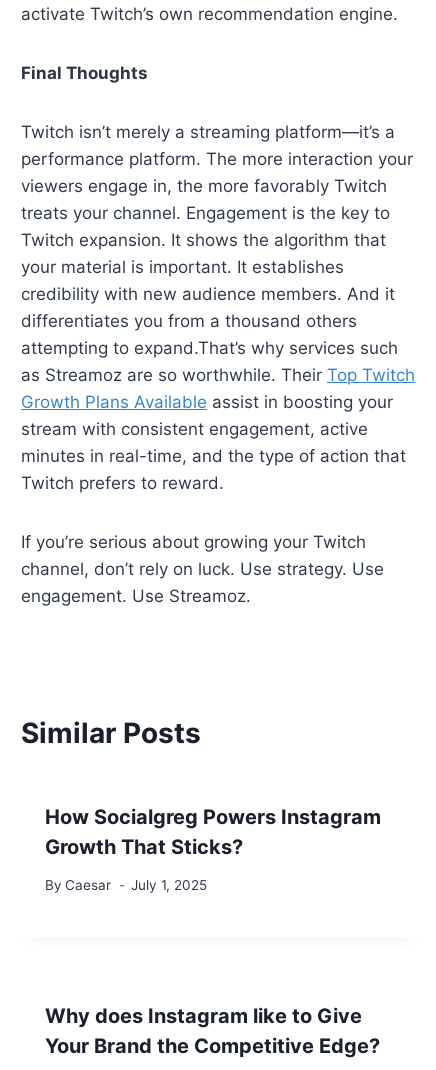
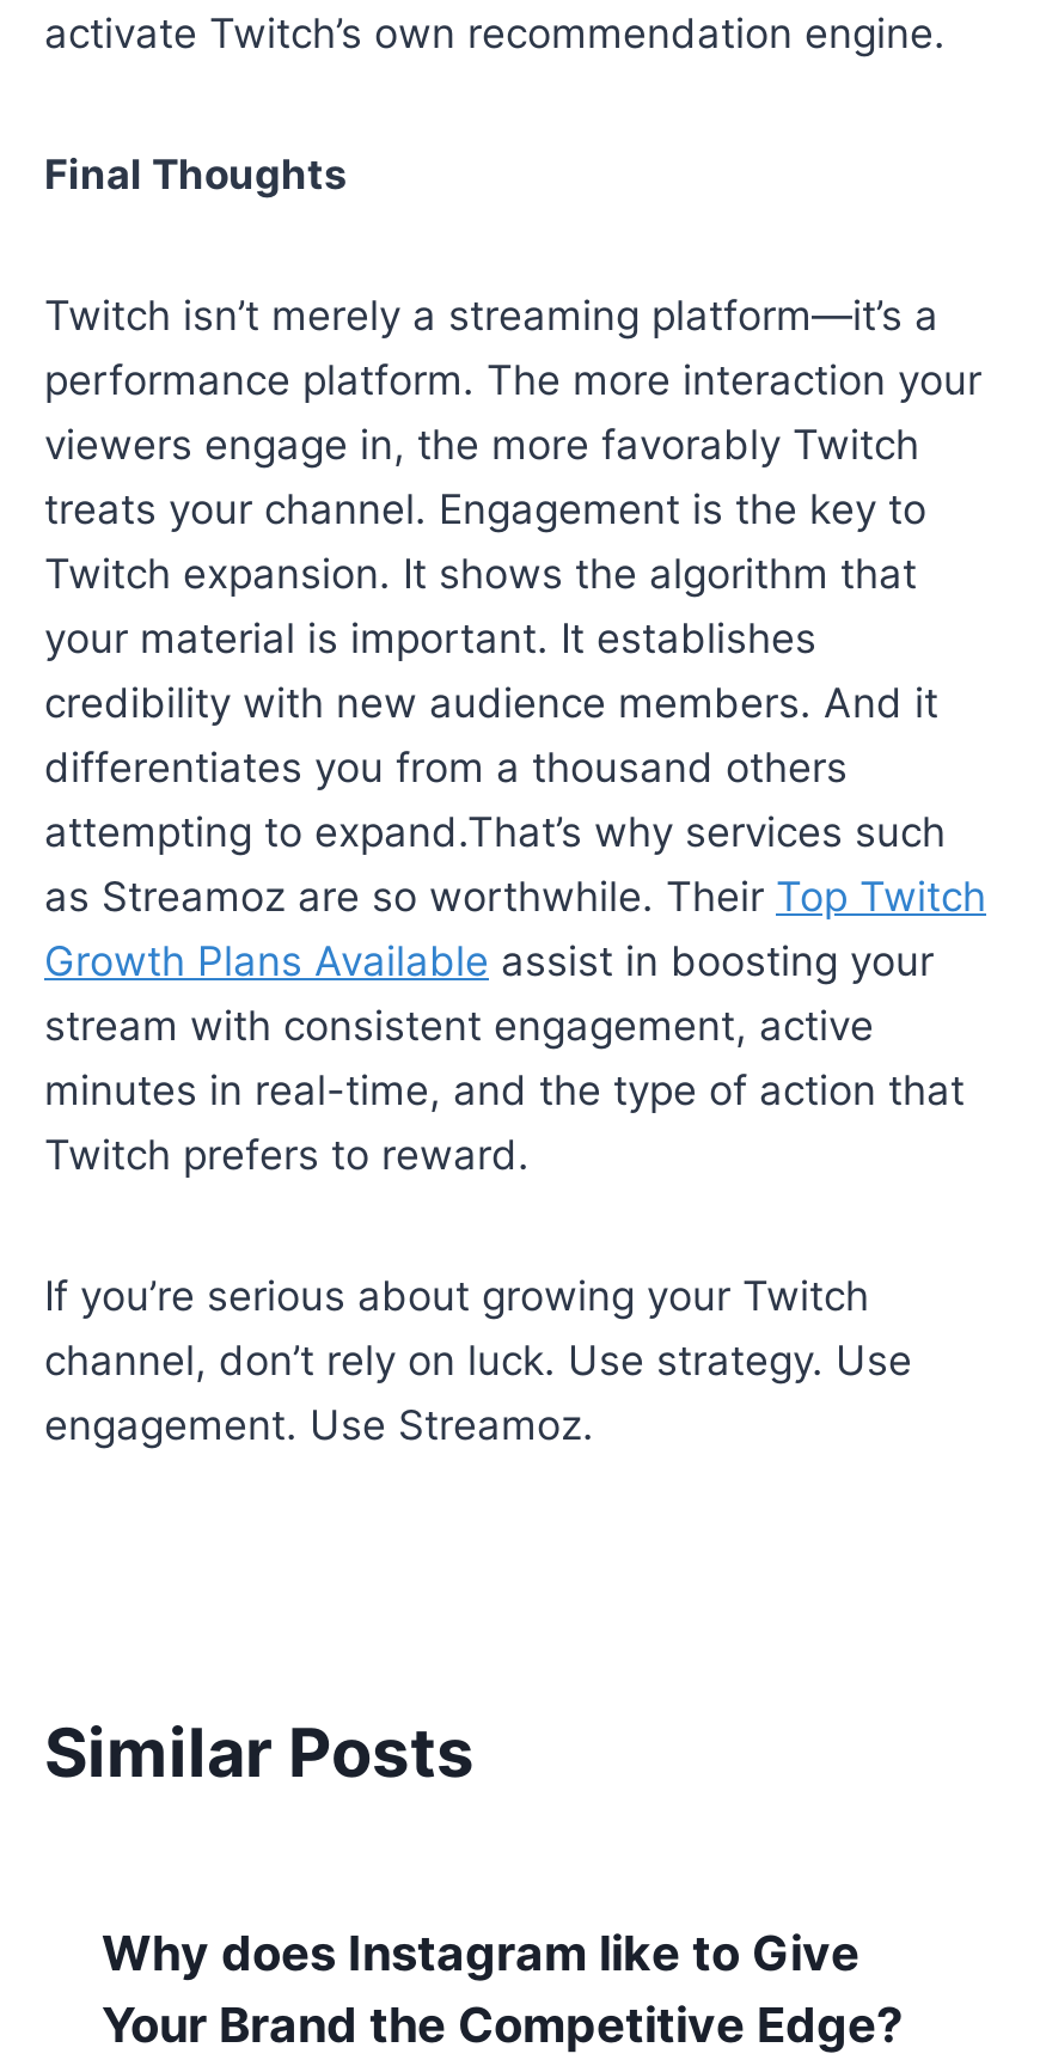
[45,804,381,893] How Socialgreg Powers Instagram | Growth That Sticks? | By Caesar | July 1, 2025 -> none

